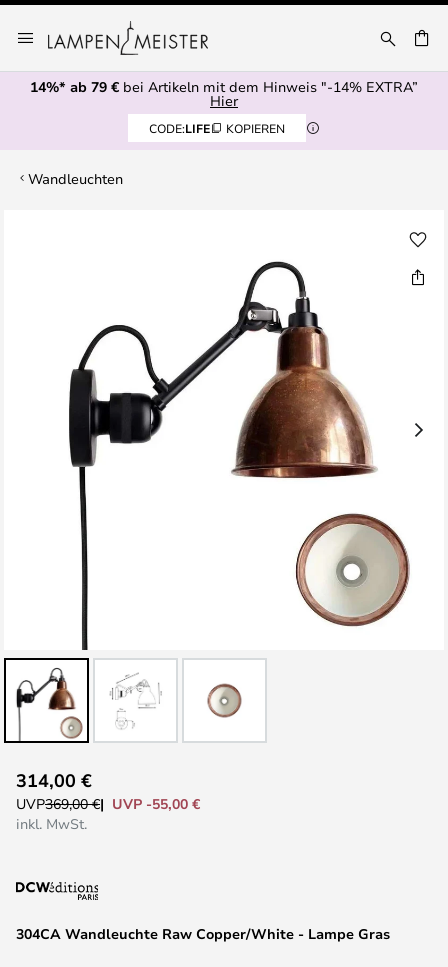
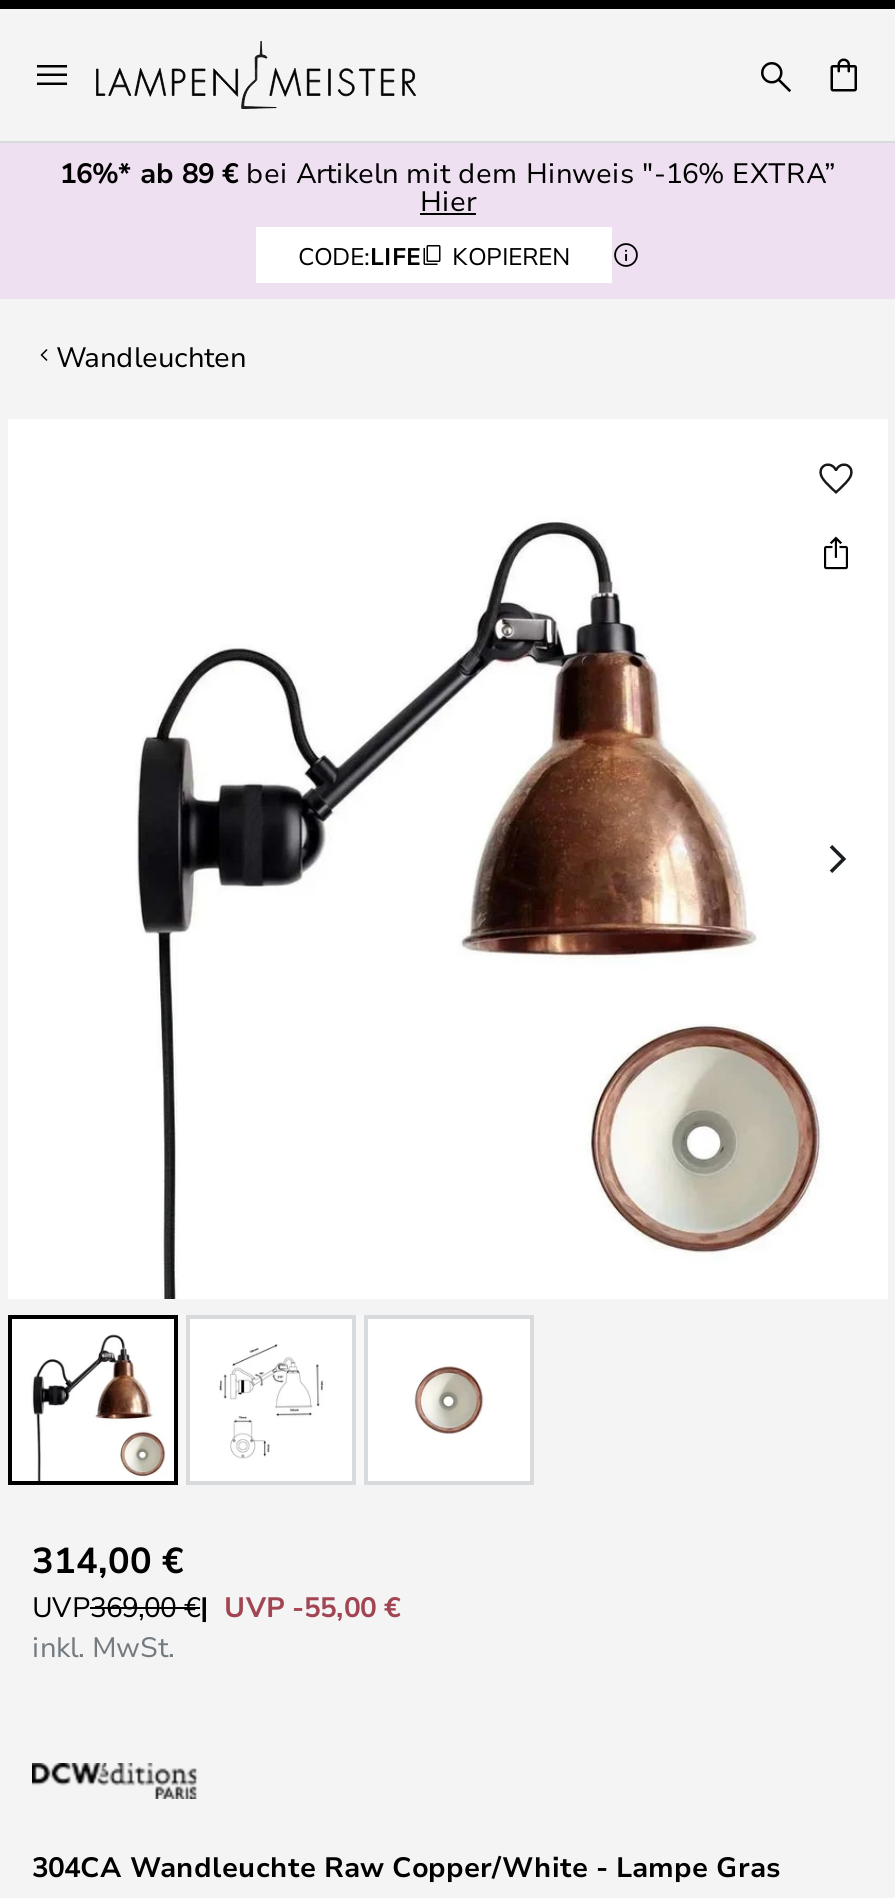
[30,77,418,96] 14%* ab 79 €bei Artikeln mit dem Hinweis "-14% EXTRA” -> [60,153,836,191] 16%* ab 89 €bei Artikeln mit dem Hinweis "-16% EXTRA”

